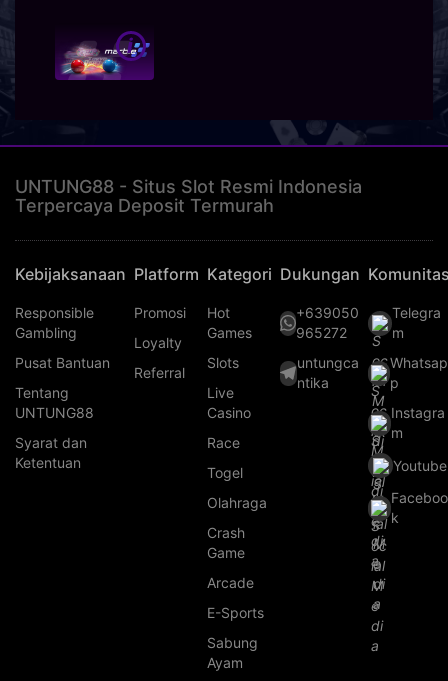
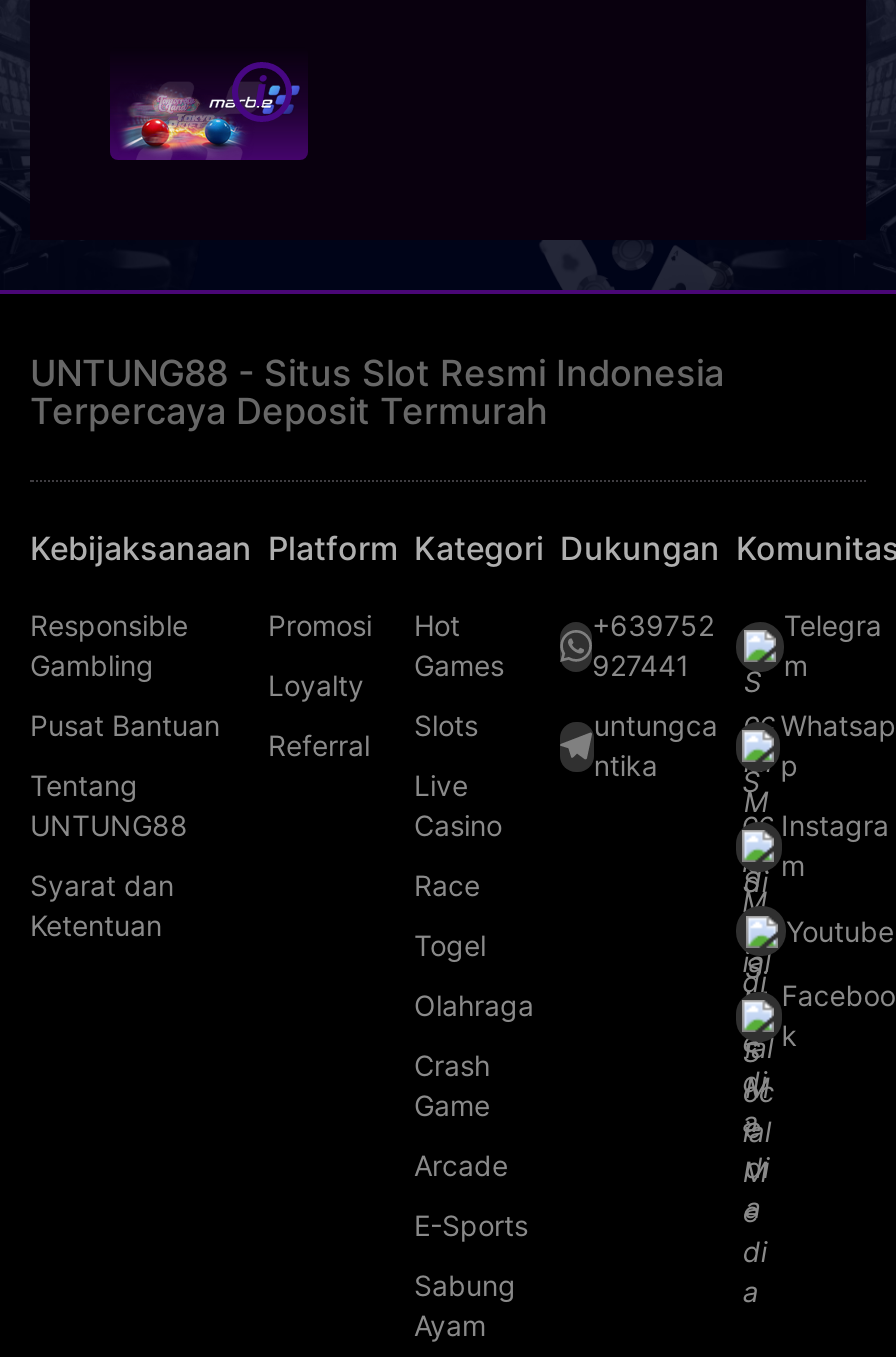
[296,304,359,321] +639050 -> [592,608,714,642] +639752
[296,324,347,341] 965272 -> [592,648,690,682] 927441

